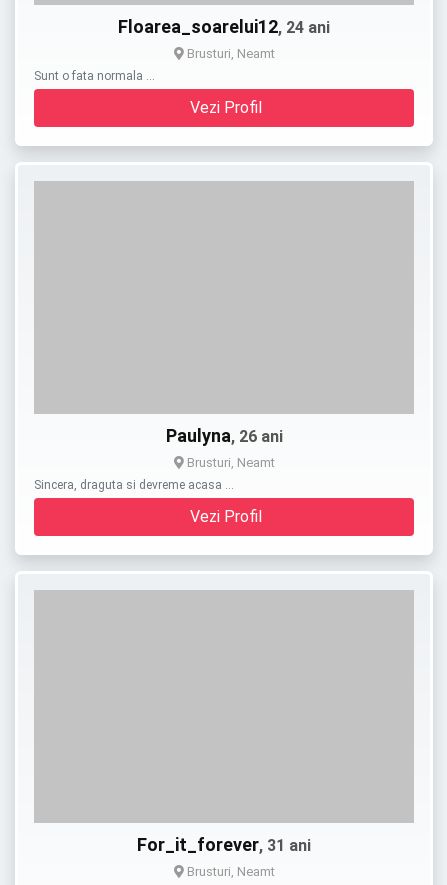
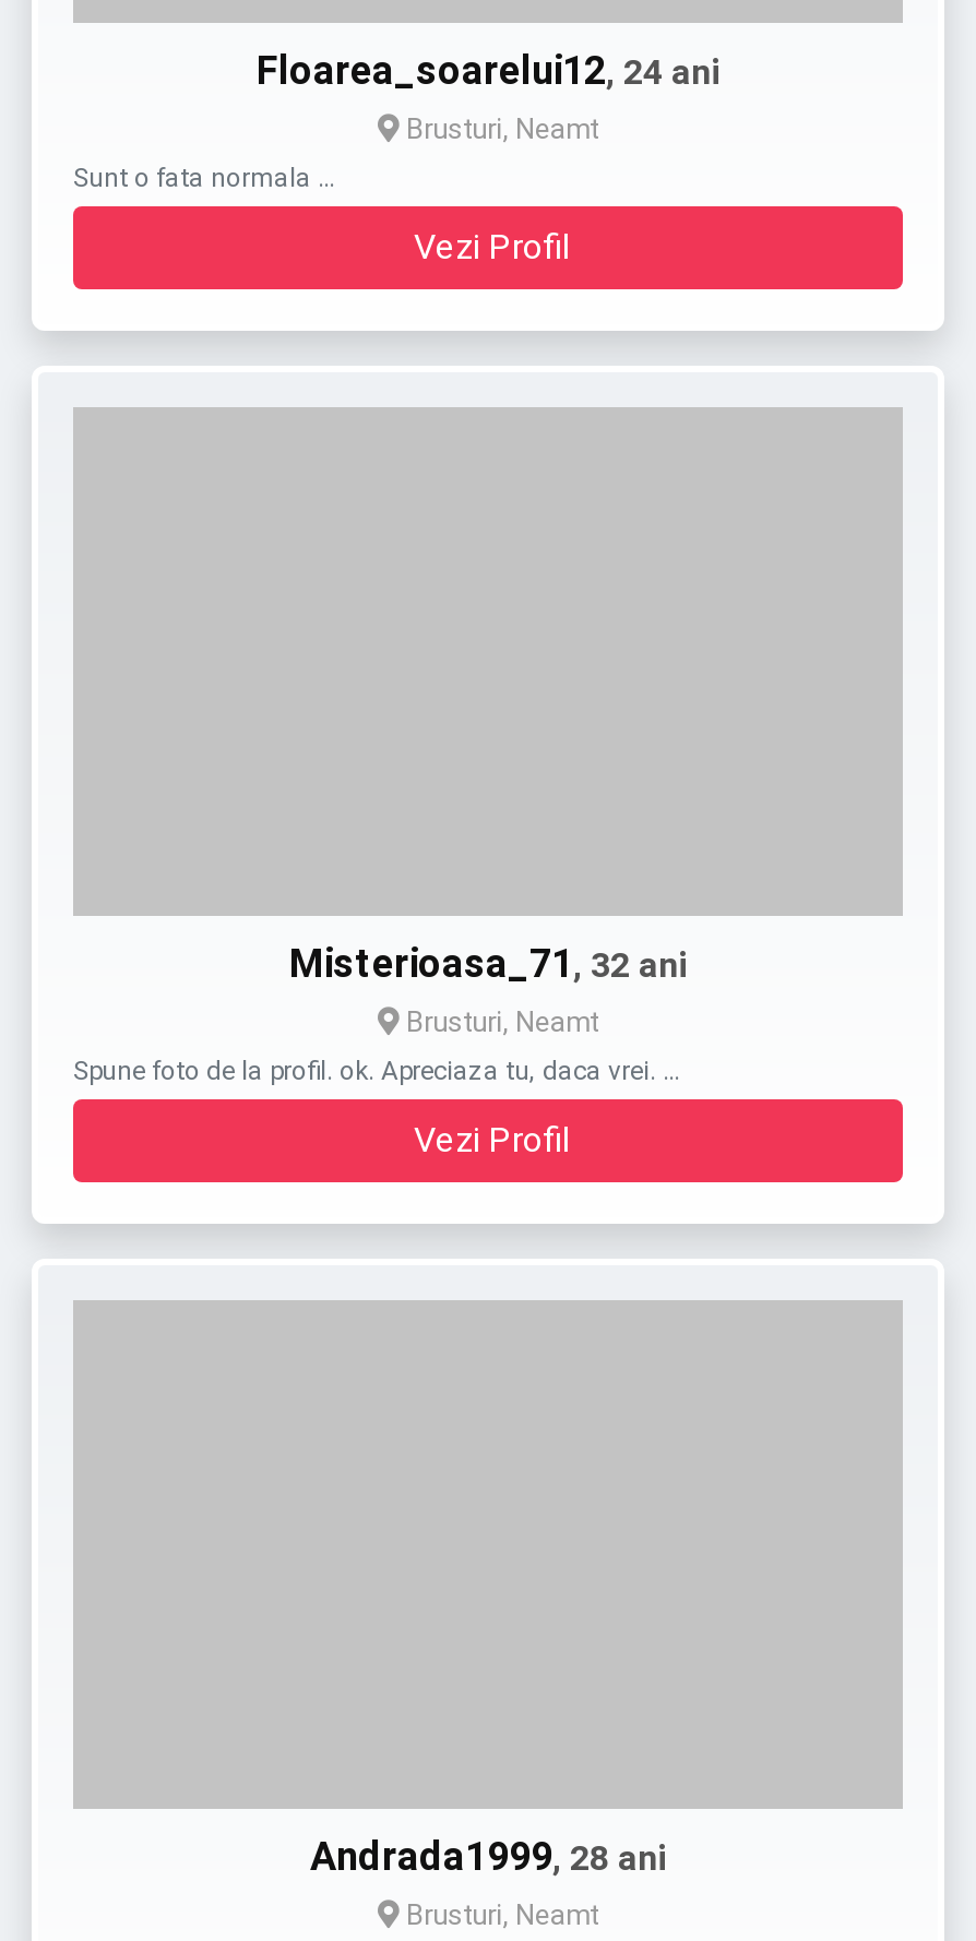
[165,425,282,446] Paulyna, 26 ani -> [289,940,687,986] Misterioasa_71, 32 ani
[34,478,234,492] Sincera, draguta si devreme acasa … -> [73,1056,682,1086] Spune foto de la profil. ok. Apreciaza tu, daca vrei. …
[137,834,311,855] For_it_forever, 31 ani -> [310,1833,666,1879] Andrada1999, 28 ani

